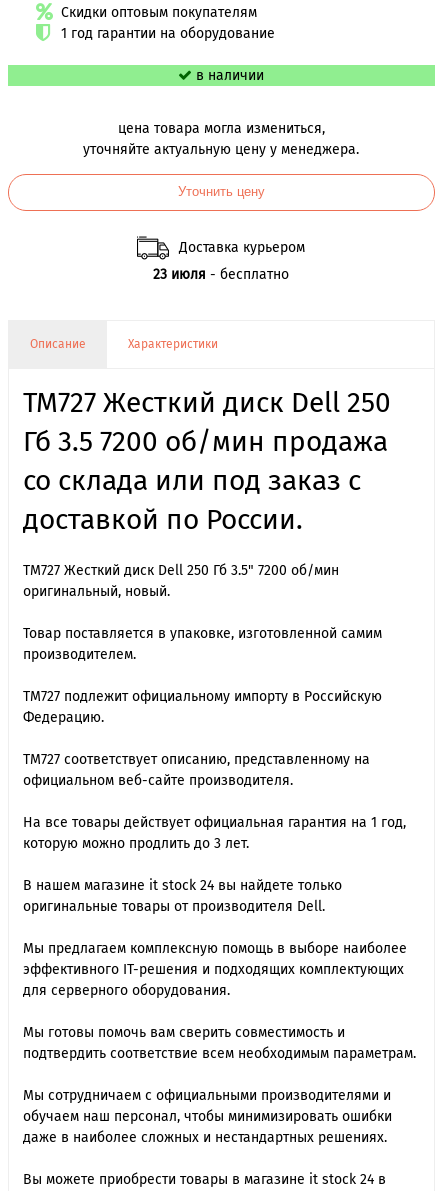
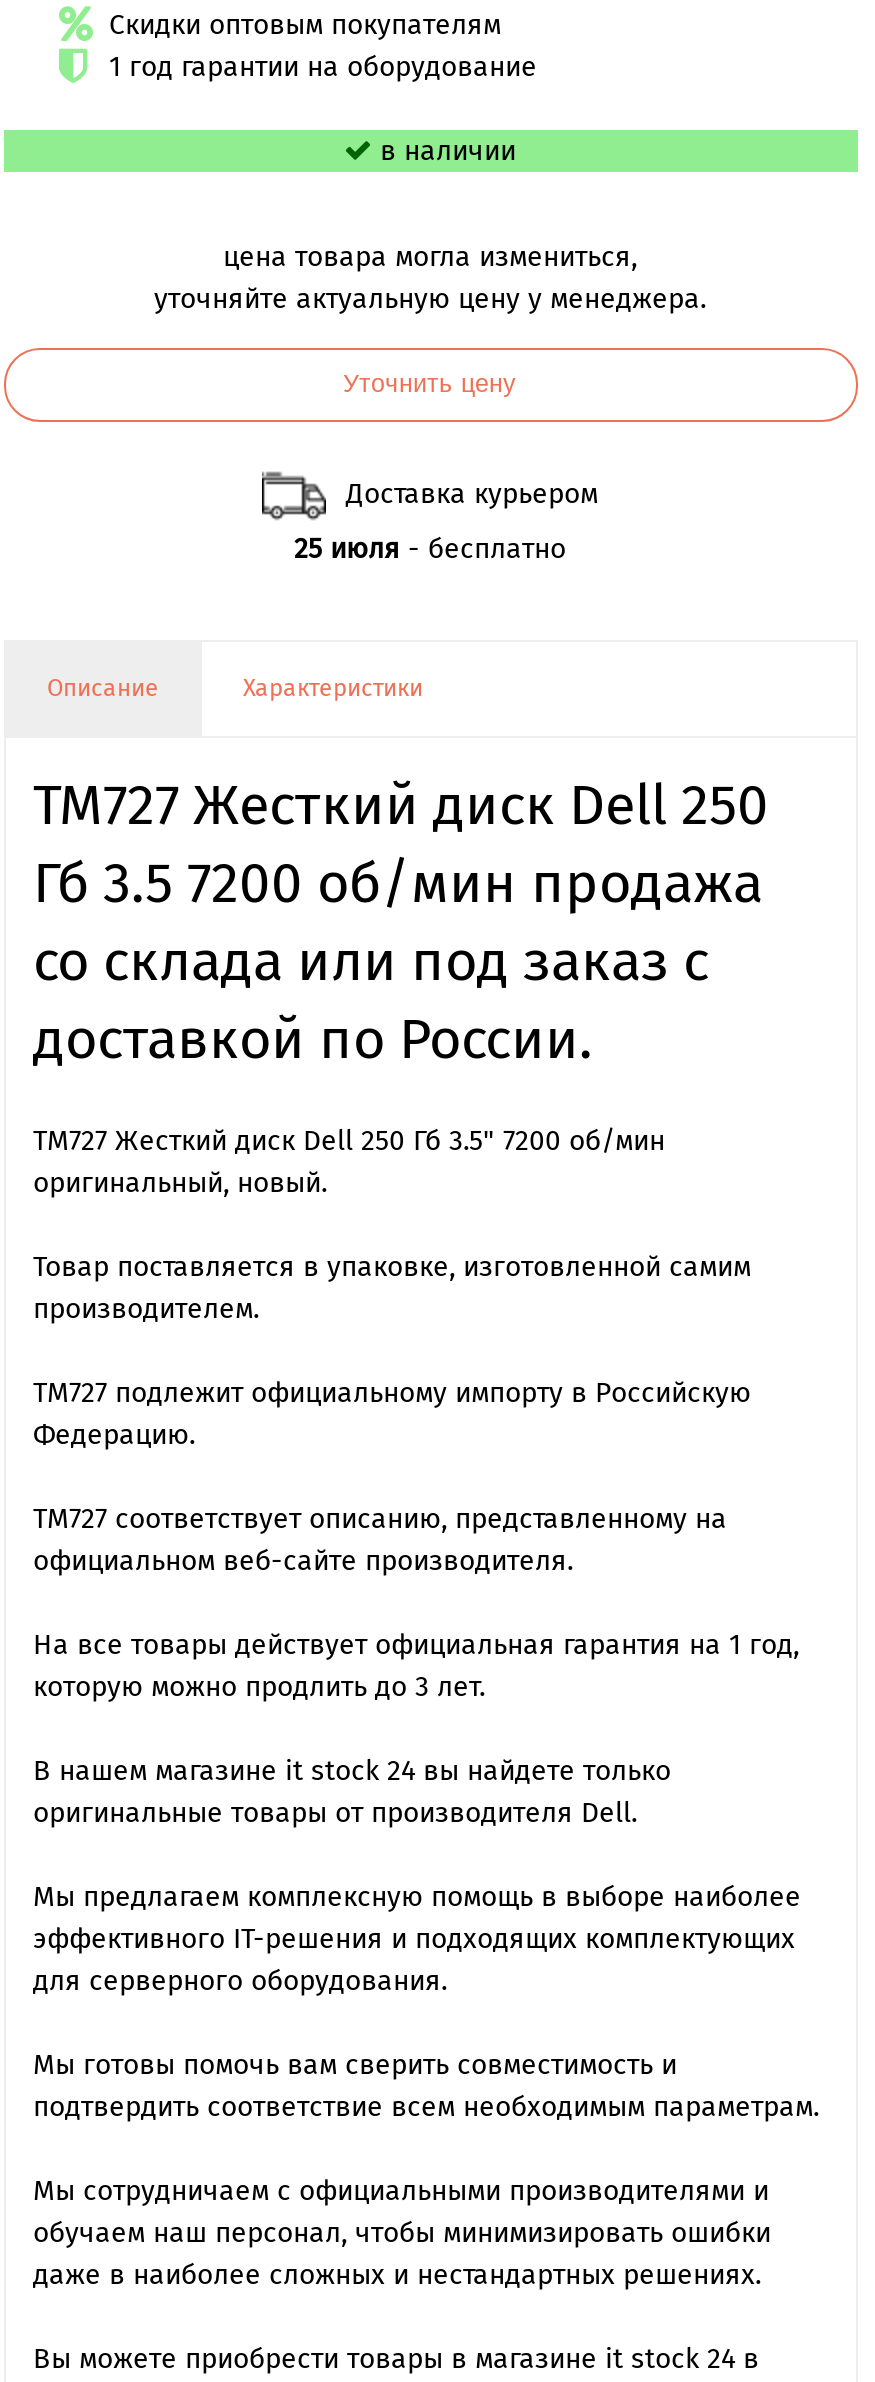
[153,266,289,283] 23 июля - бесплатно -> [294,532,566,566] 25 июля - бесплатно

